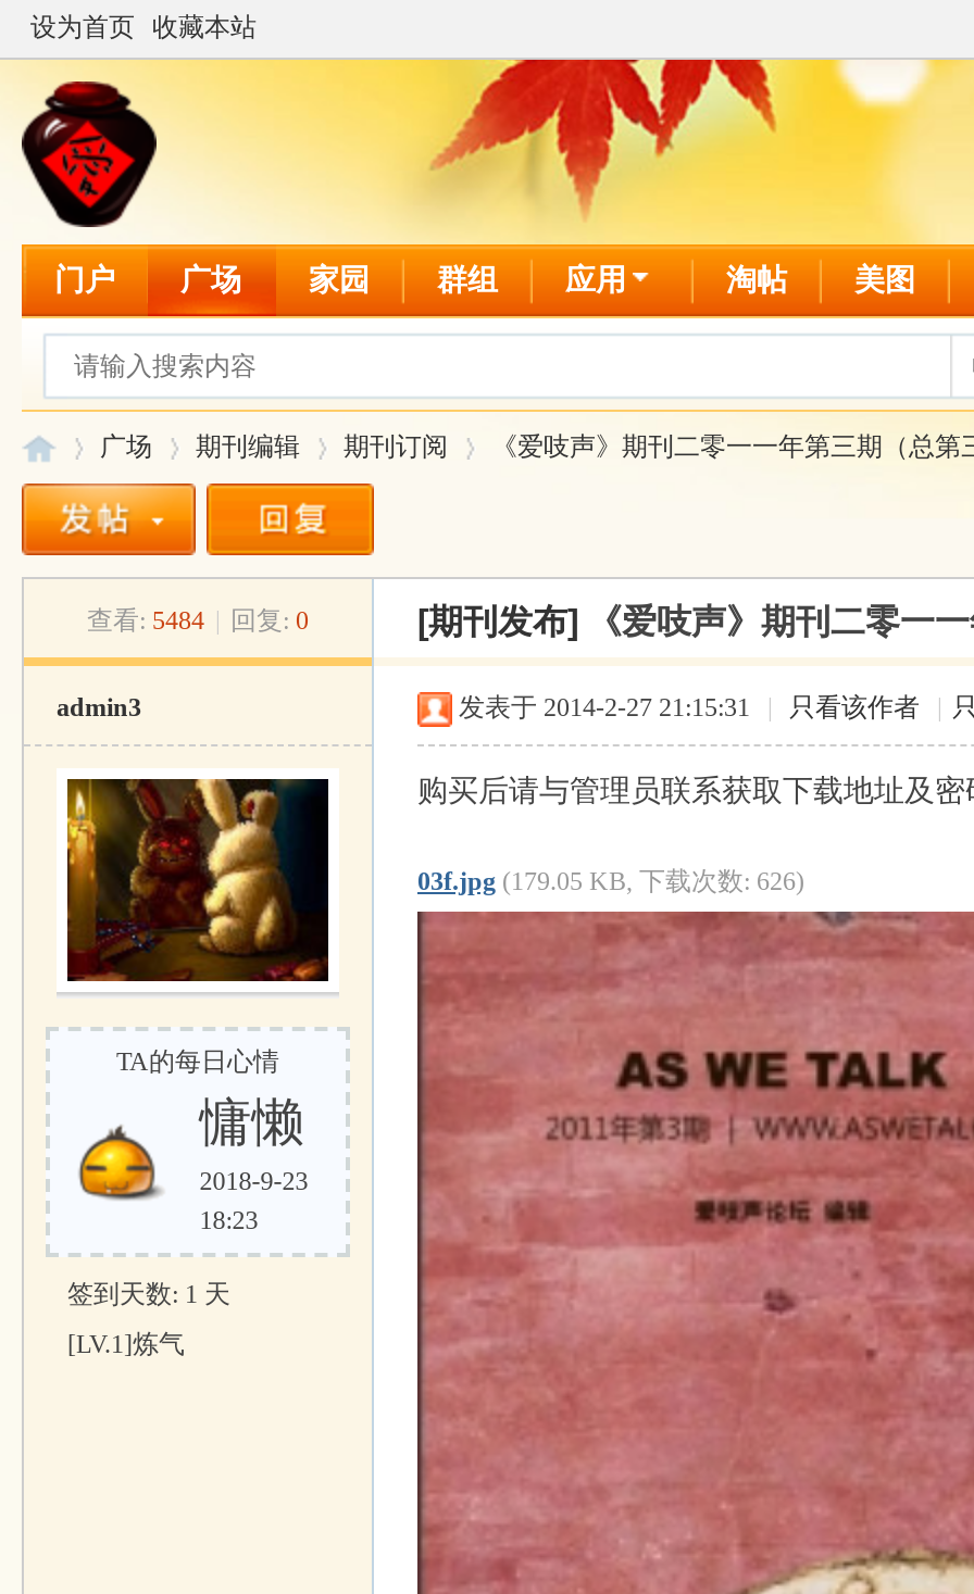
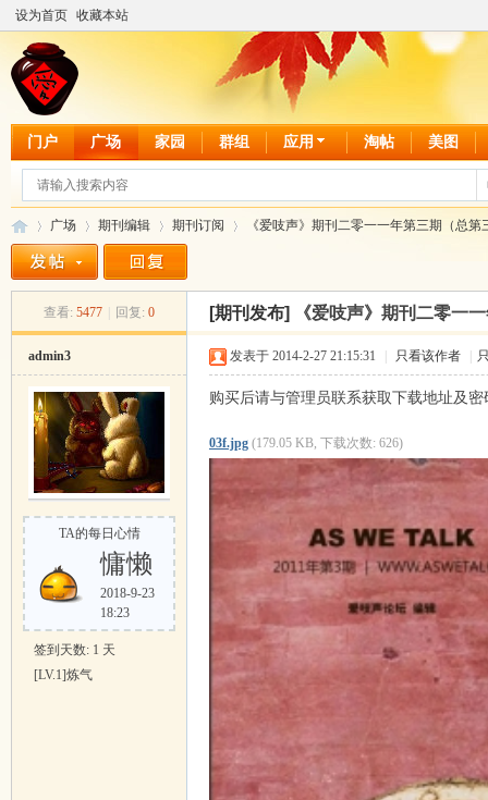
[87,605,204,636] 查看: 5484 -> [44,305,102,320] 查看: 5477

